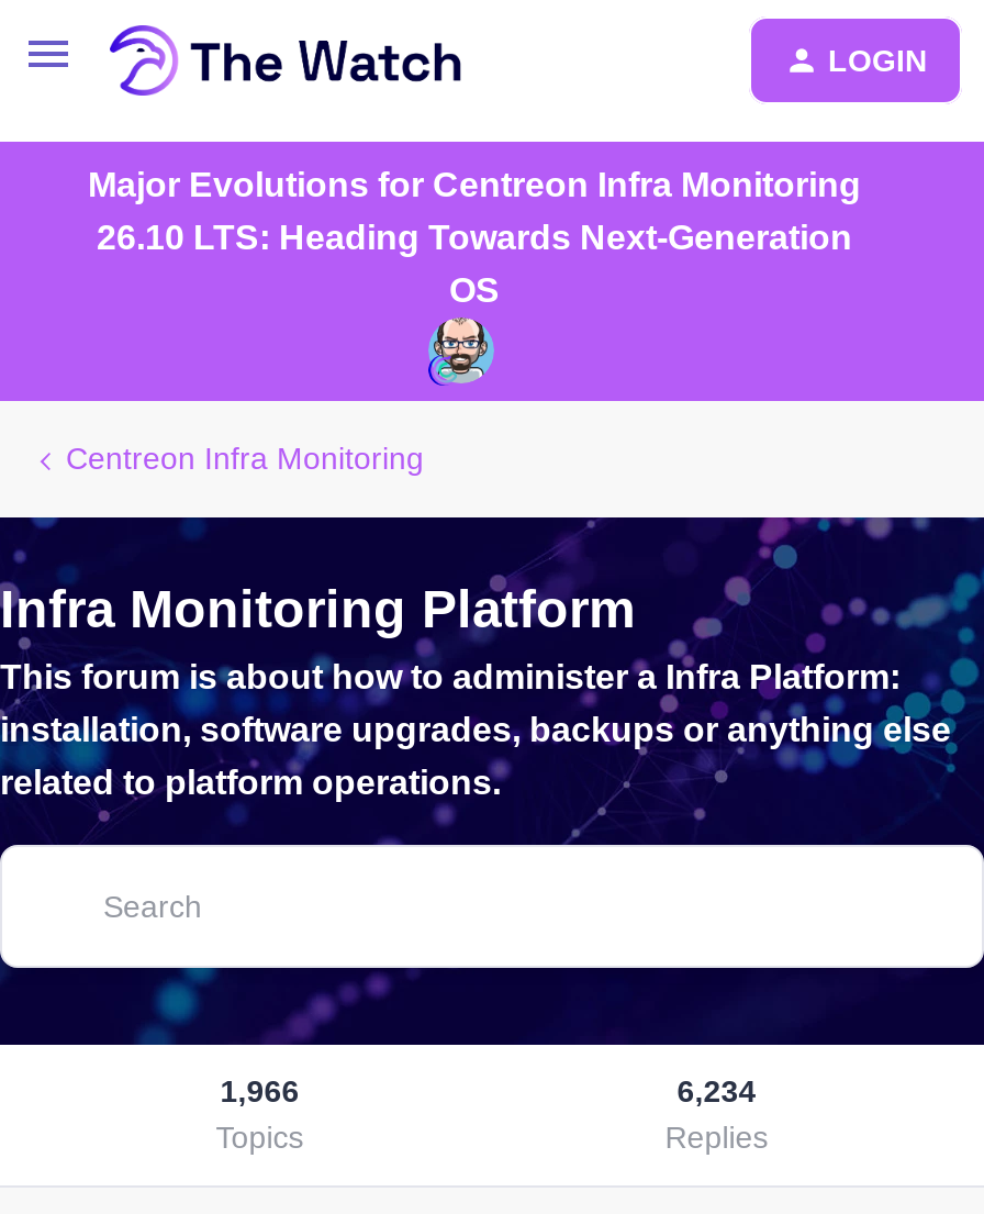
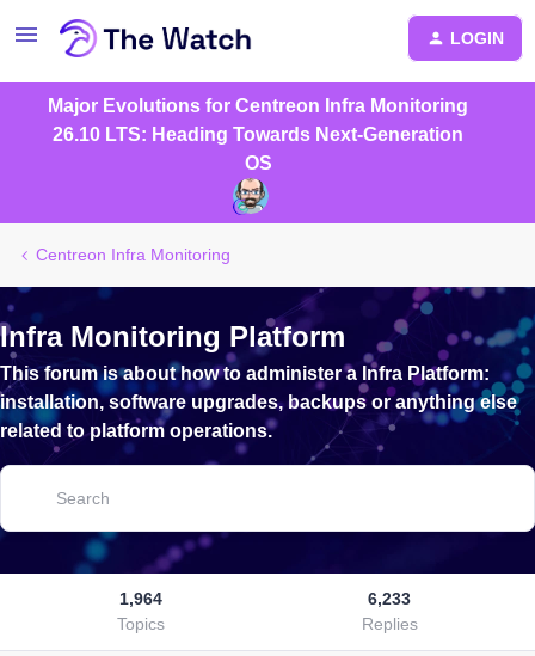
[220,1073,299,1109] 1,966 -> [120,589,163,608] 1,964
[677,1073,756,1109] 6,234 -> [368,589,411,608] 6,233

